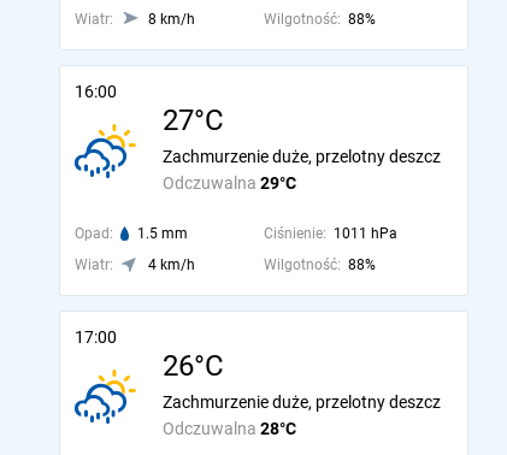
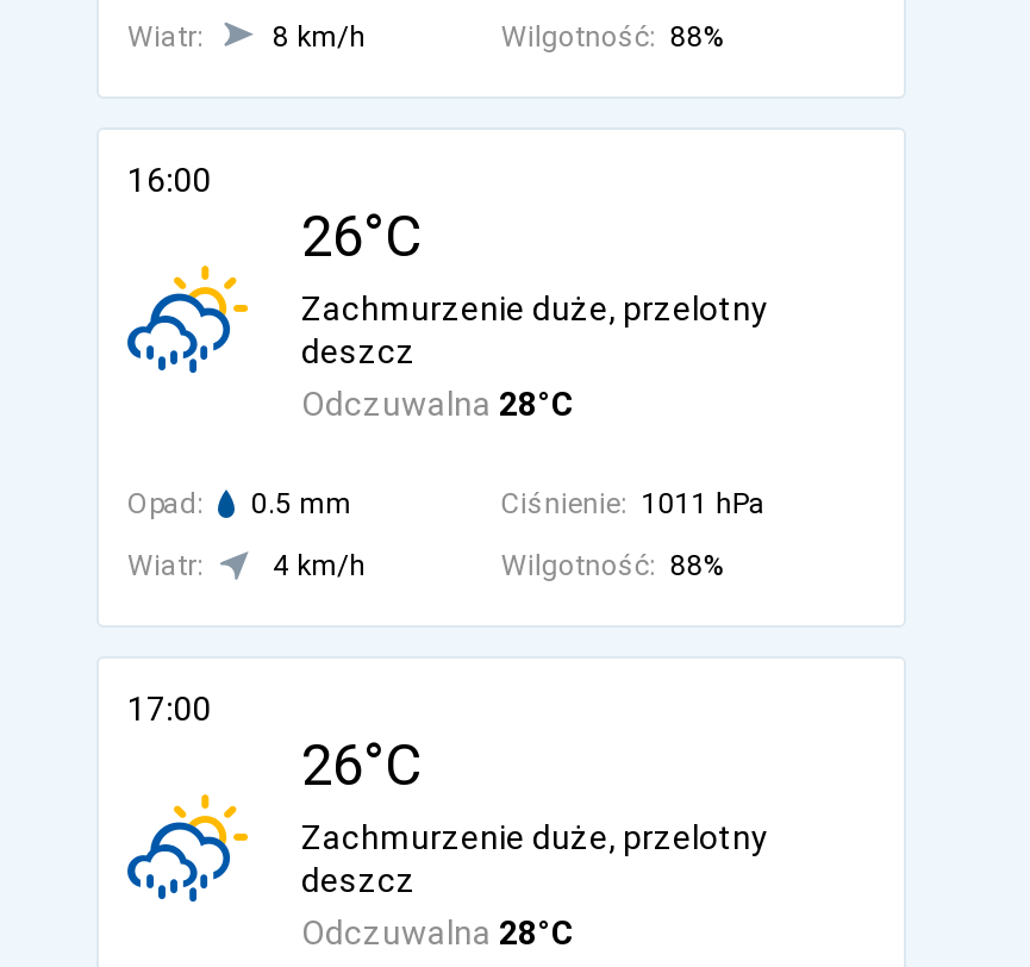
[163,104,224,137] 27°C -> [301,204,420,270] 26°C
moved [72,123,137,179] -> [125,792,251,904]: [image]
[163,173,296,193] Odczuwalna 29°C -> [301,385,575,423] Odczuwalna 28°C
[75,225,188,242] Opad: 1.5 mm -> [127,487,351,520] Opad: 0.5 mm
moved [72,368,137,425] -> [125,263,251,375]: [image]

